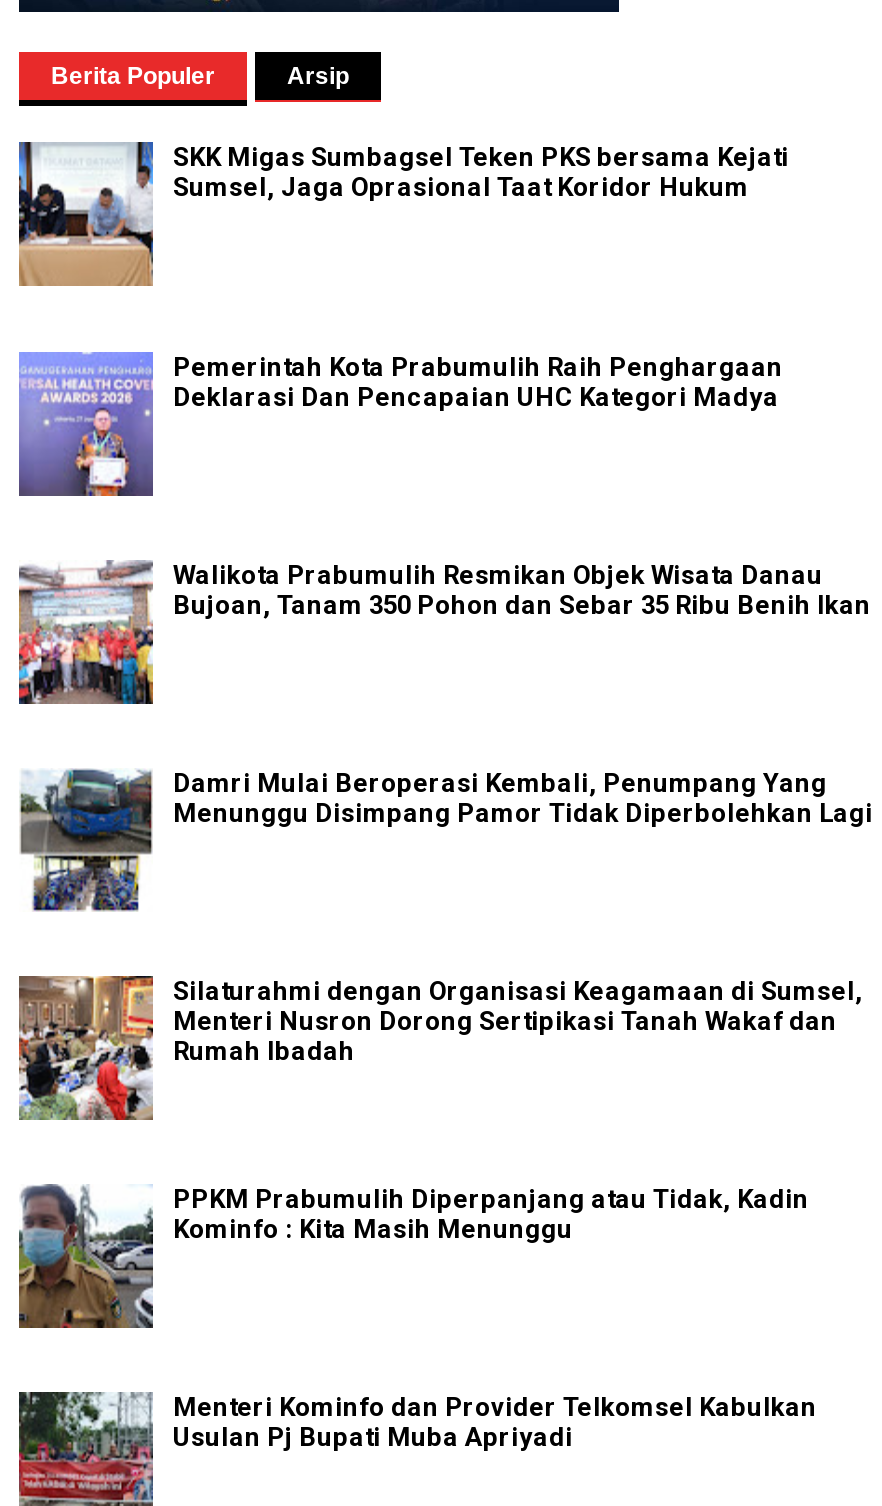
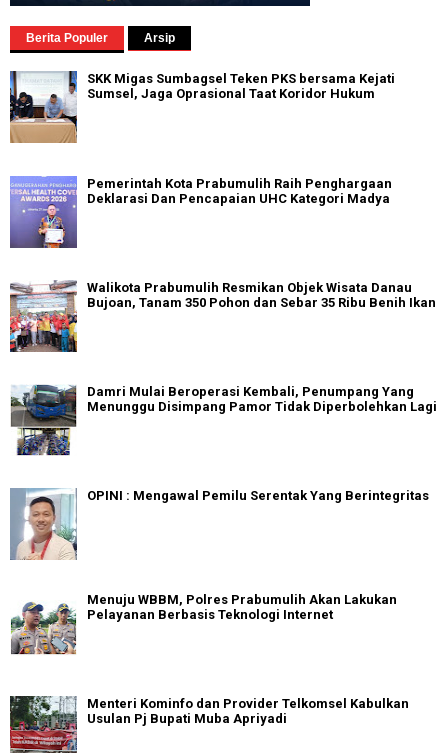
[17,974,863,1122] [image] | Silaturahmi dengan Organisasi Keagamaan di Sumsel, | Menteri Nusron Dorong Sertipikasi Tanah Wakaf dan | Rumah Ibadah -> [9,488,429,560] [image] | OPINI : Mengawal Pemilu Serentak Yang Berintegritas
[17,1182,809,1330] [image] | PPKM Prabumulih Diperpanjang atau Tidak, Kadin | Kominfo : Kita Masih Menunggu -> [10,592,397,664] [image] | Menuju WBBM, Polres Prabumulih Akan Lakukan | Pelayanan Berbasis Teknologi Internet

